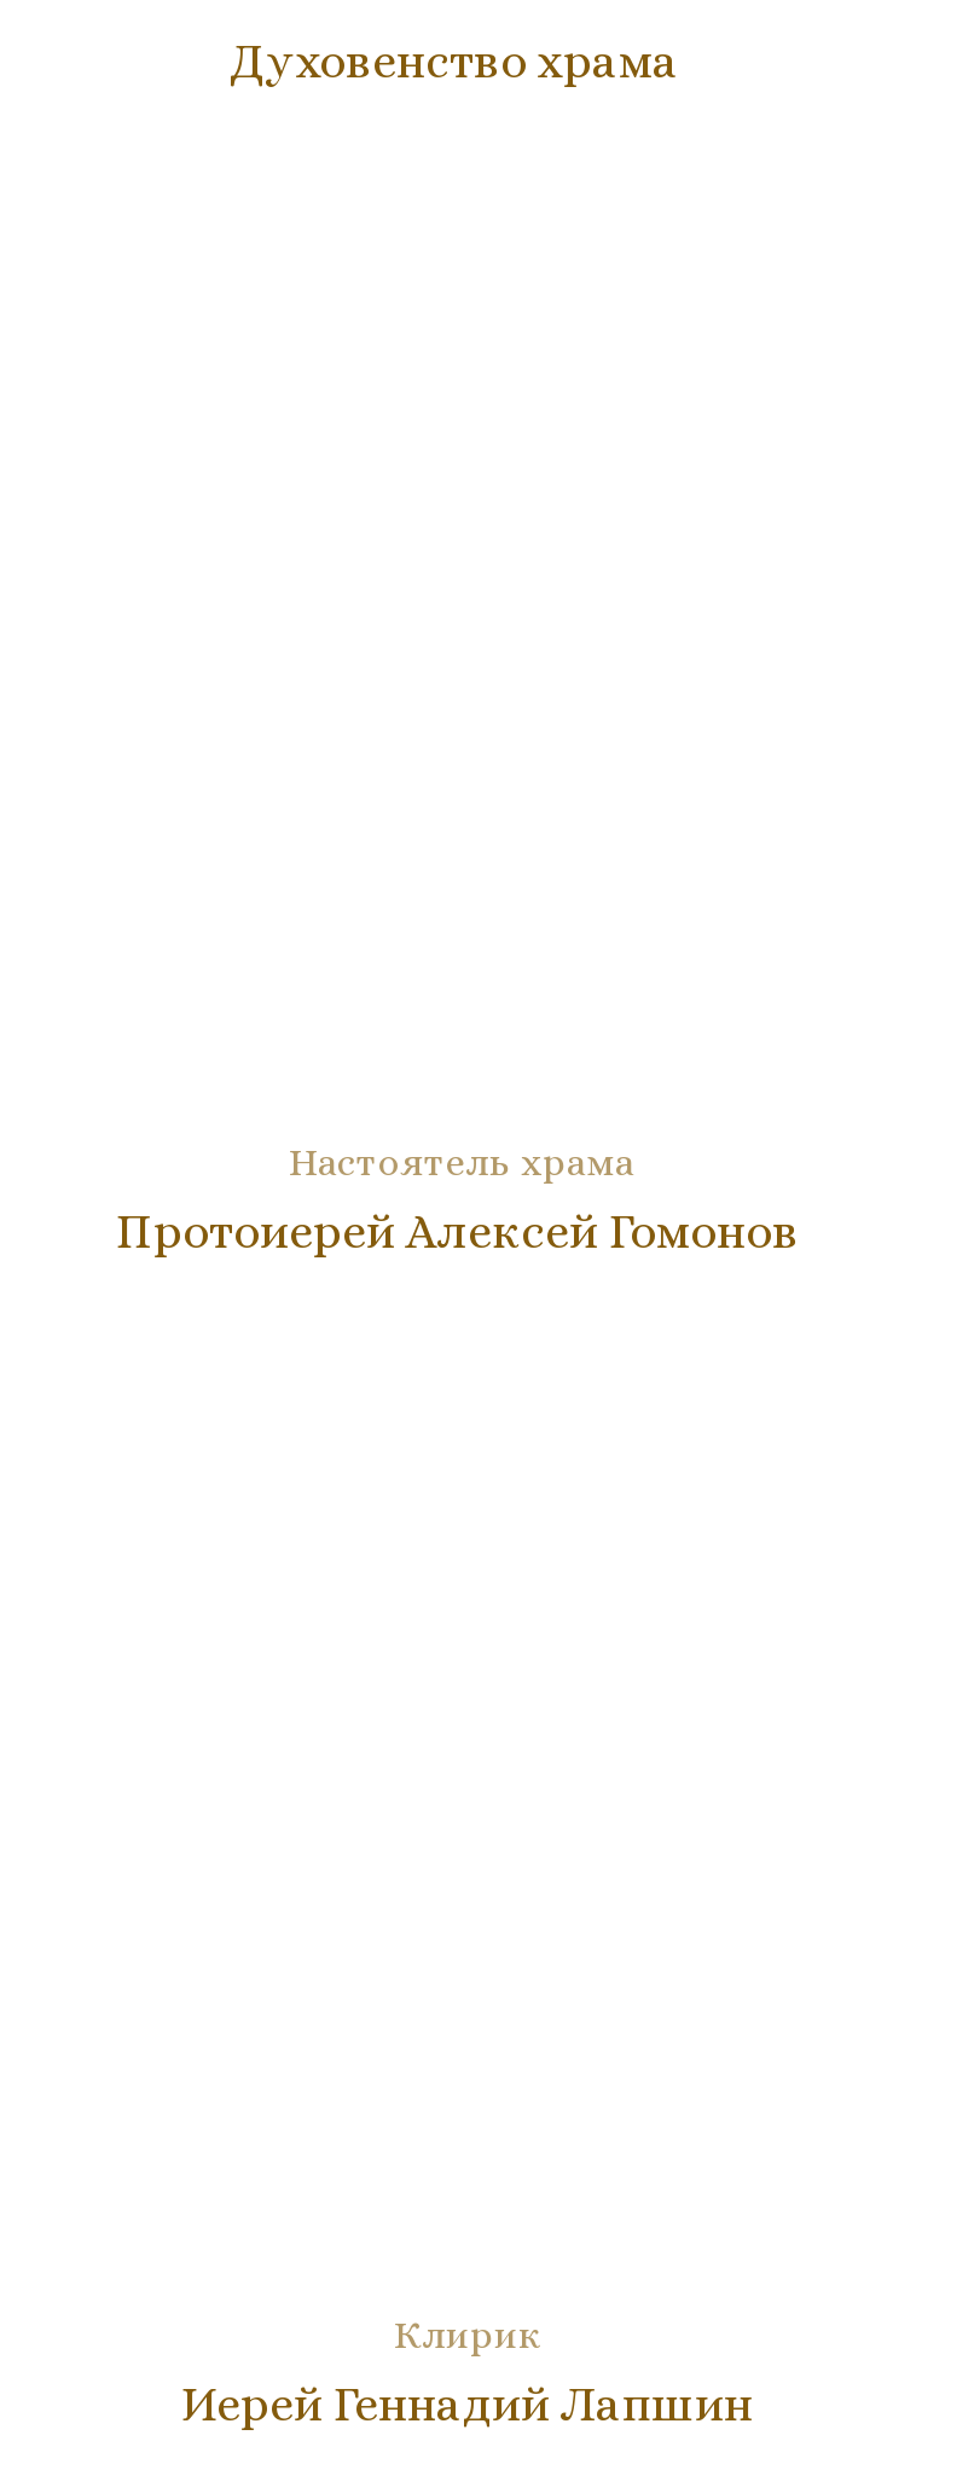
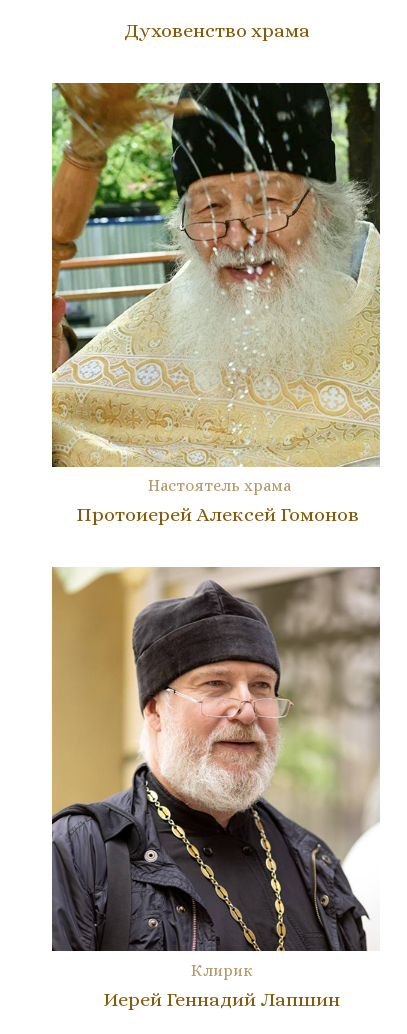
none -> [51,82,381,468] [image]
none -> [51,566,381,952] [image]

